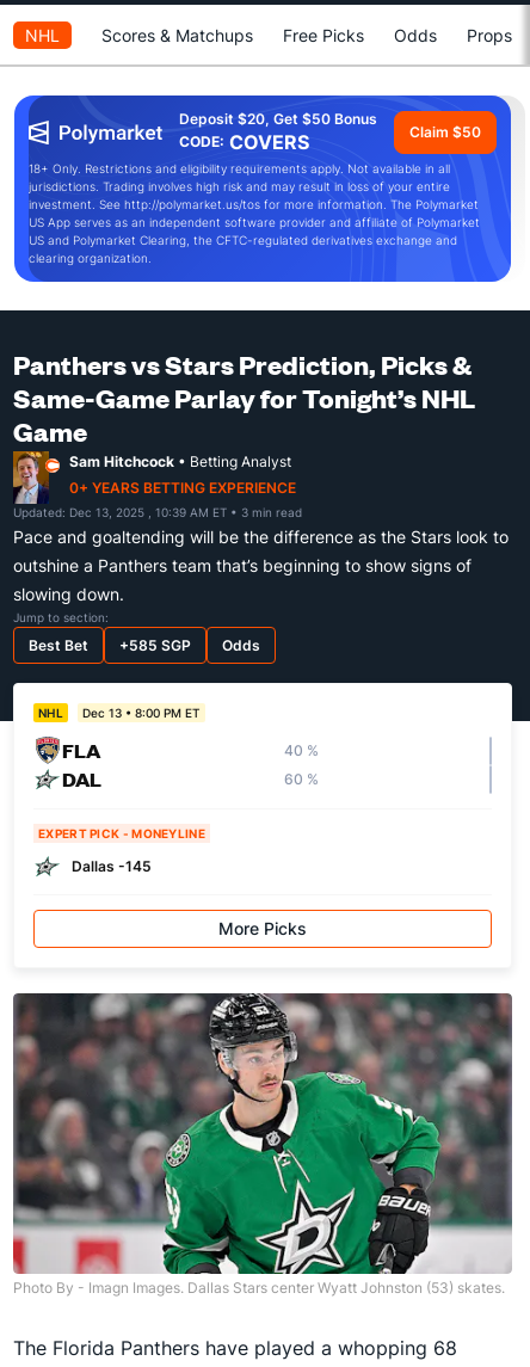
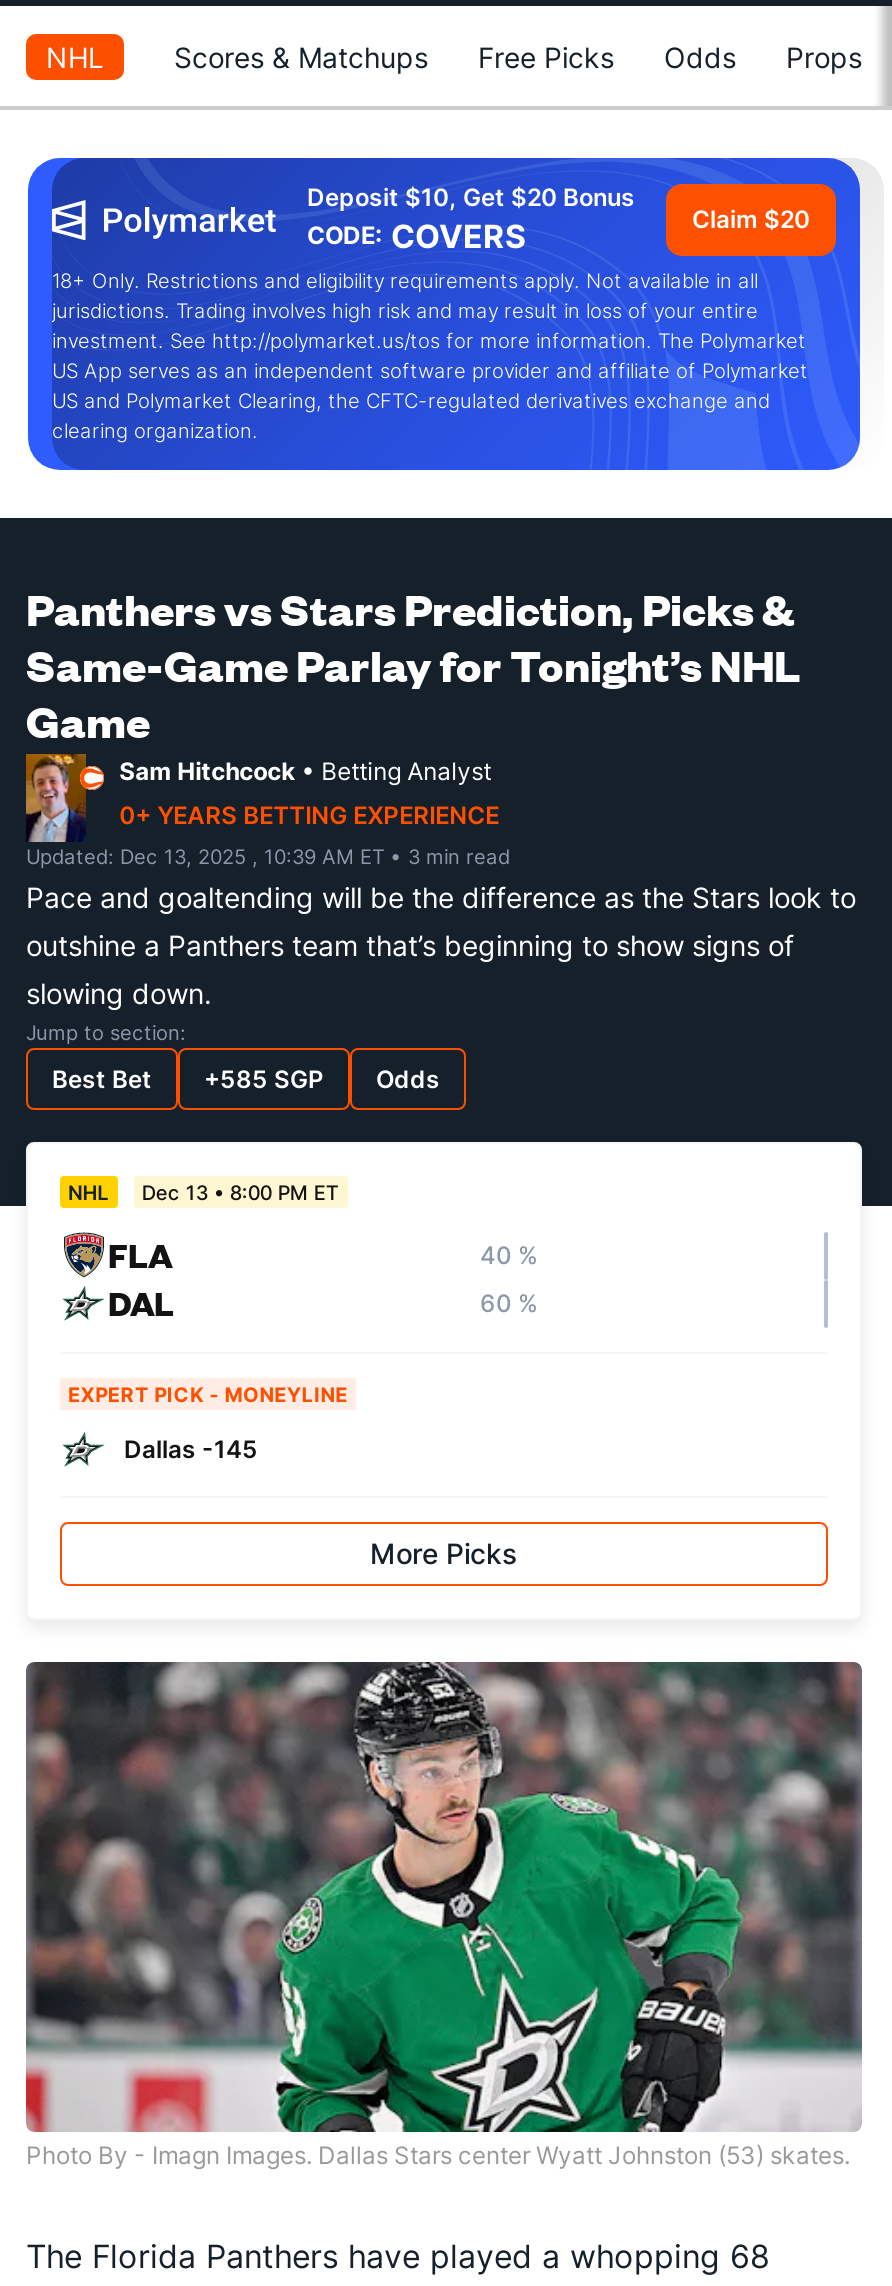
[179,110,377,128] Deposit $20, Get $50 Bonus -> [307,182,635,212] Deposit $10, Get $20 Bonus
[409,123,481,141] Claim $50 -> [692,204,810,234] Claim $20

